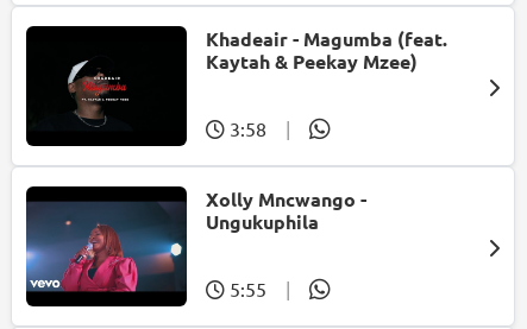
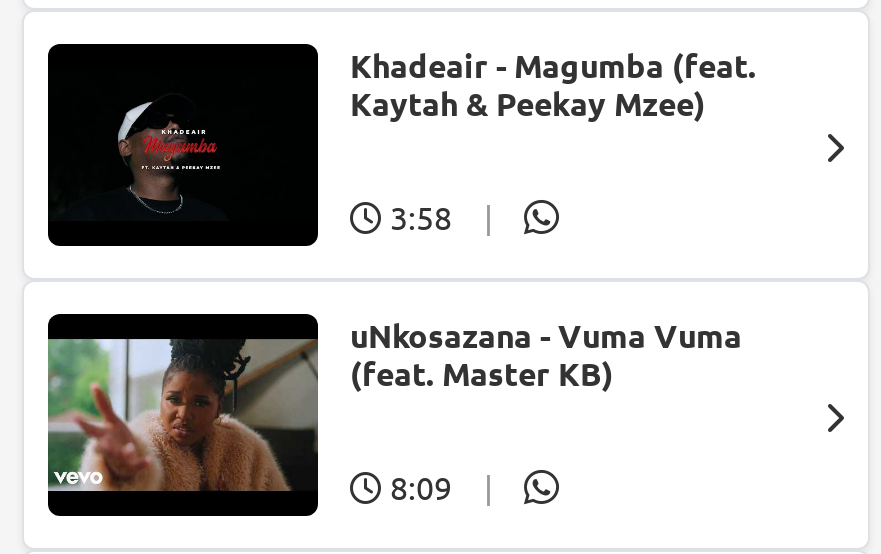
[25,186,366,292] [image] | Xolly Mncwango - | Ungukuphila -> [46,314,742,492] [image] | uNkosazana - Vuma Vuma | (feat. Master KB)
[230,277,266,300] 5:55 -> [390,466,452,506] 8:09

